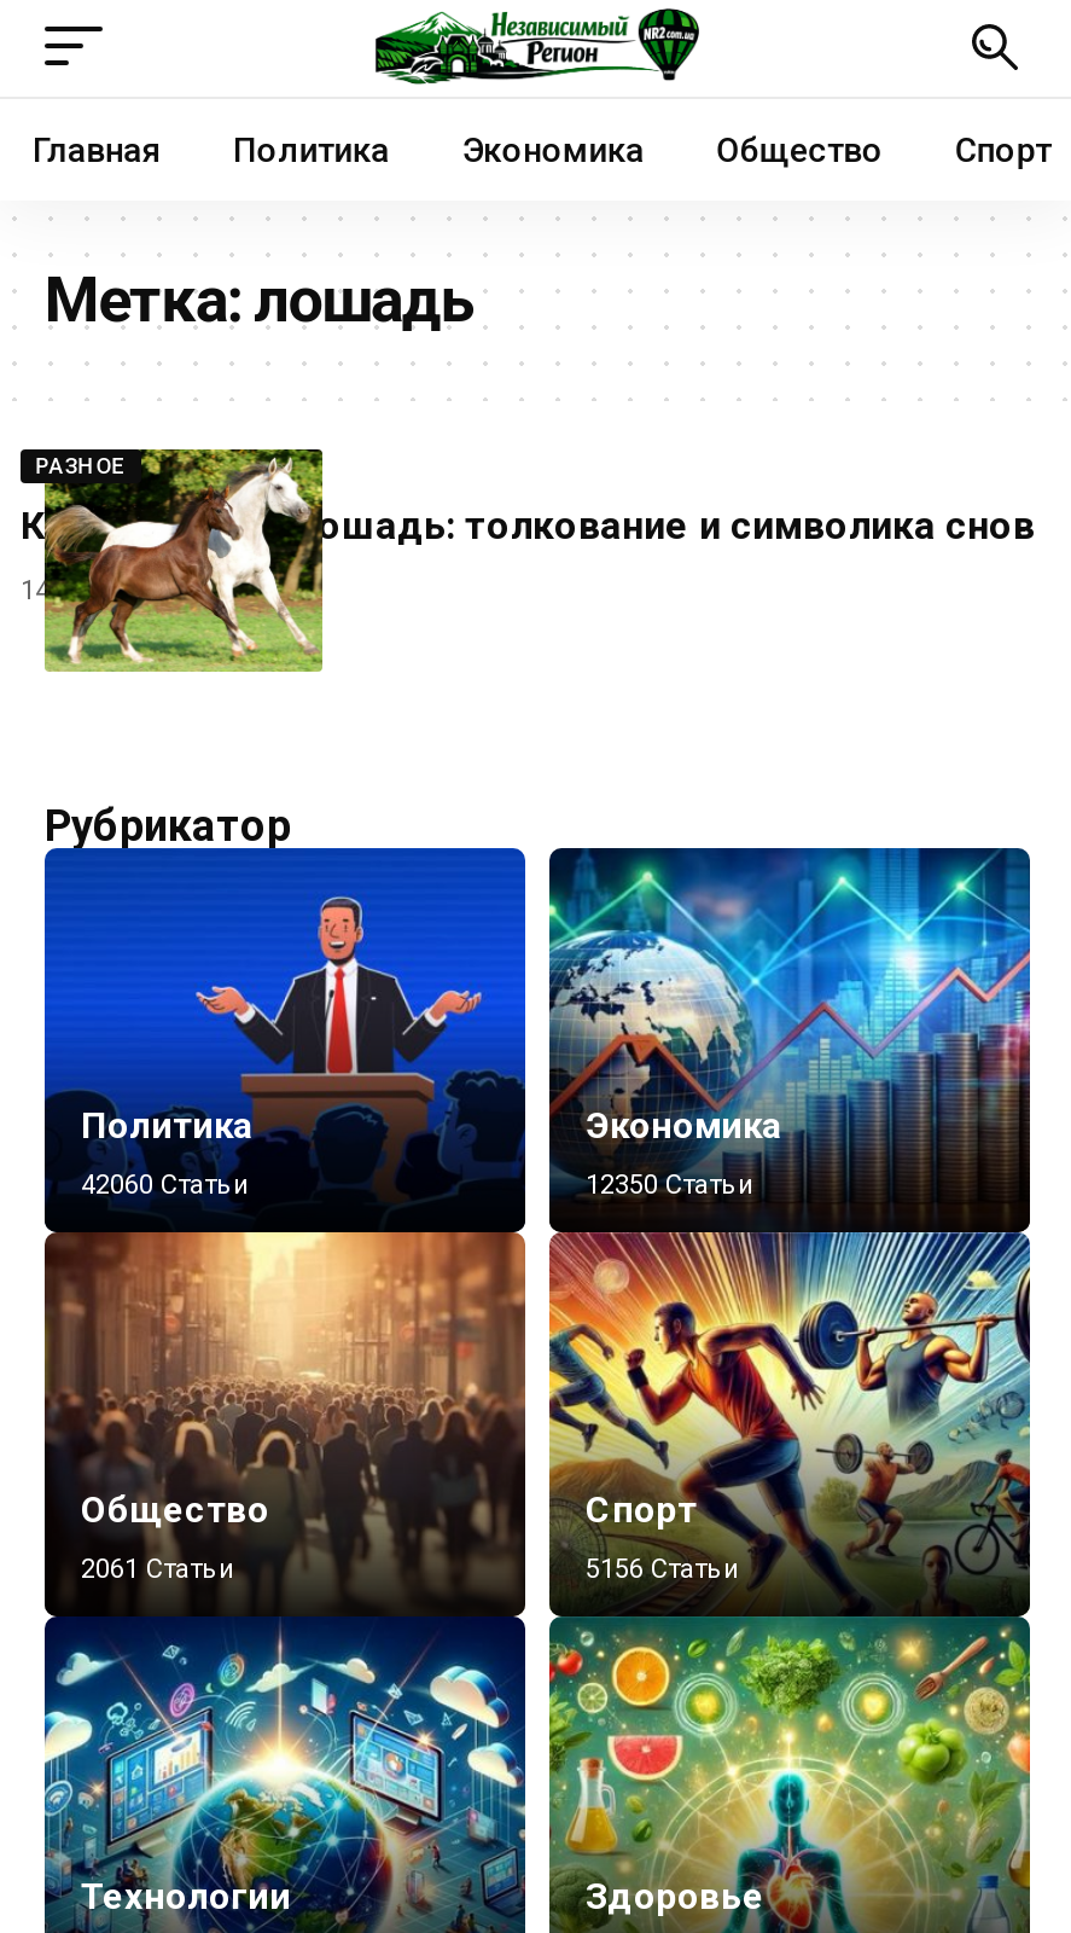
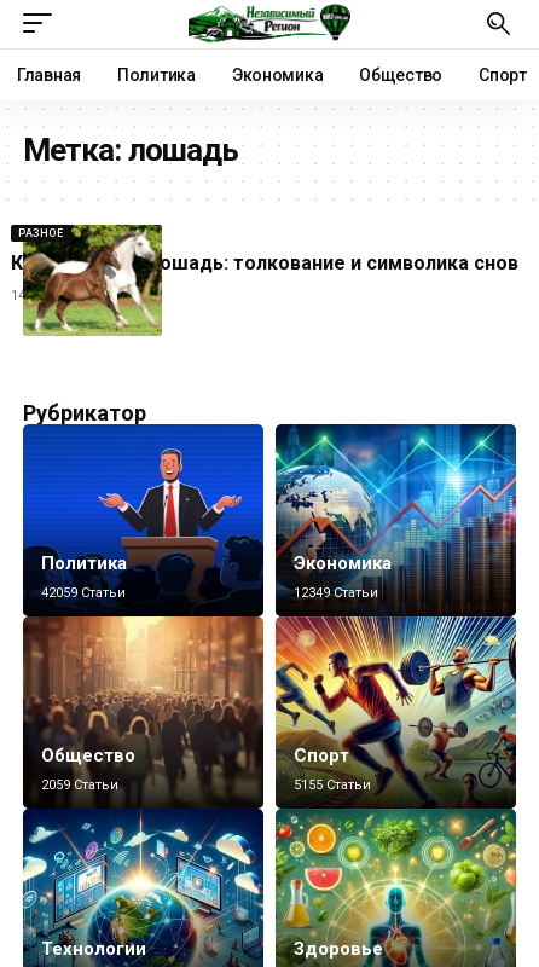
[81,1170,250,1201] 42060 Статьи -> [41,585,126,601] 42059 Статьи
[586,1170,755,1201] 12350 Статьи -> [294,585,378,601] 12349 Статьи
[81,1555,235,1586] 2061 Статьи -> [41,778,118,793] 2059 Статьи
[586,1555,740,1586] 5156 Статьи -> [294,778,371,793] 5155 Статьи

